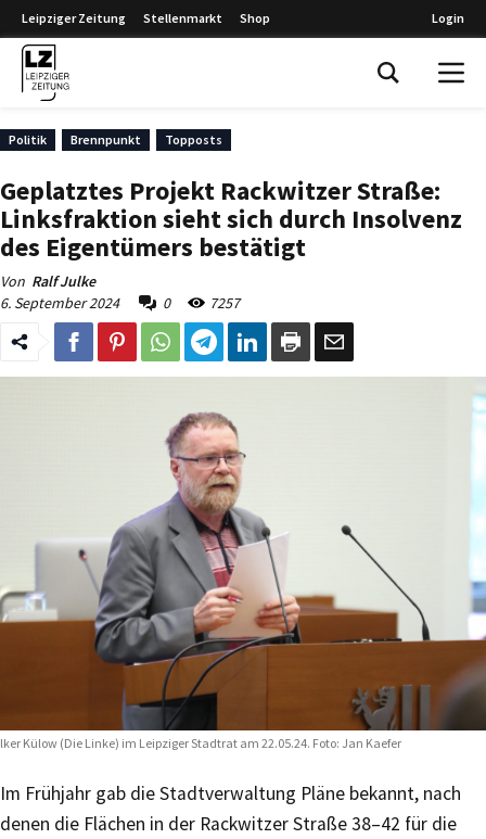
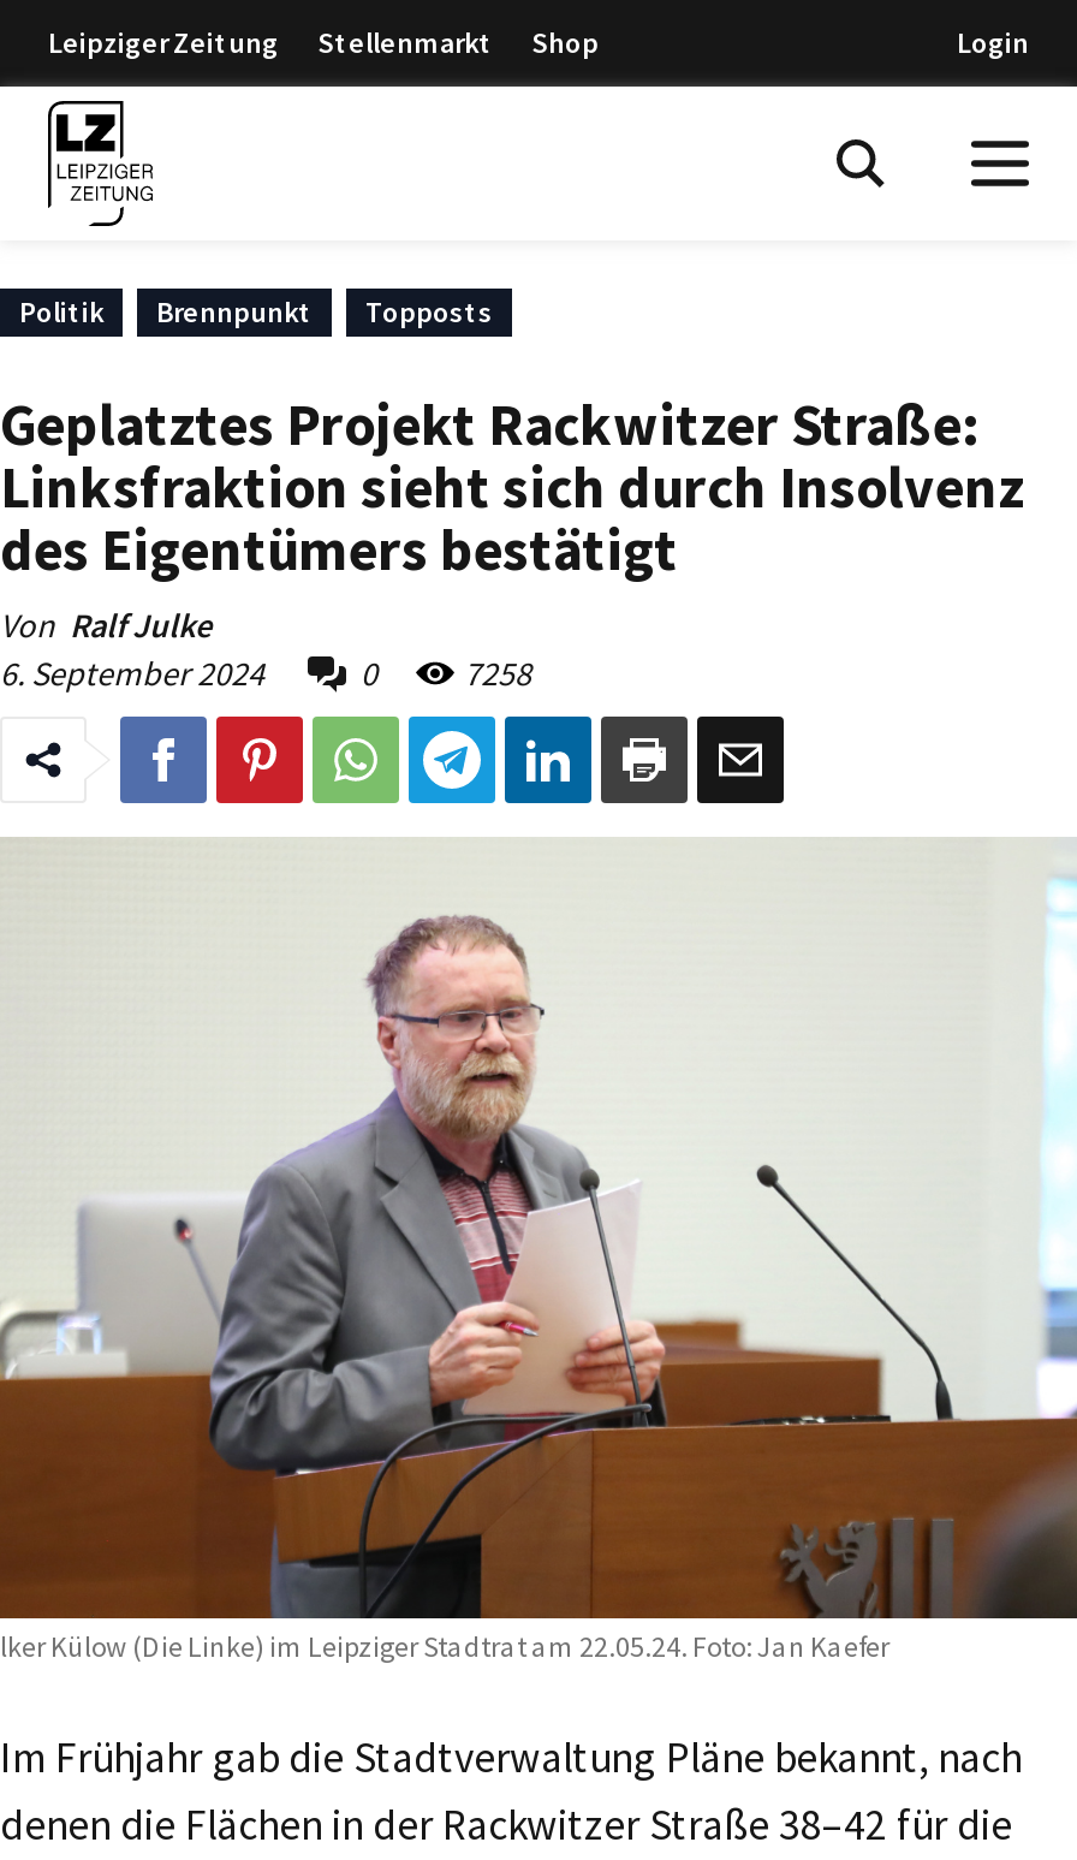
[163,293,240,313] 0 7257 -> [361,652,531,695] 0 7258

